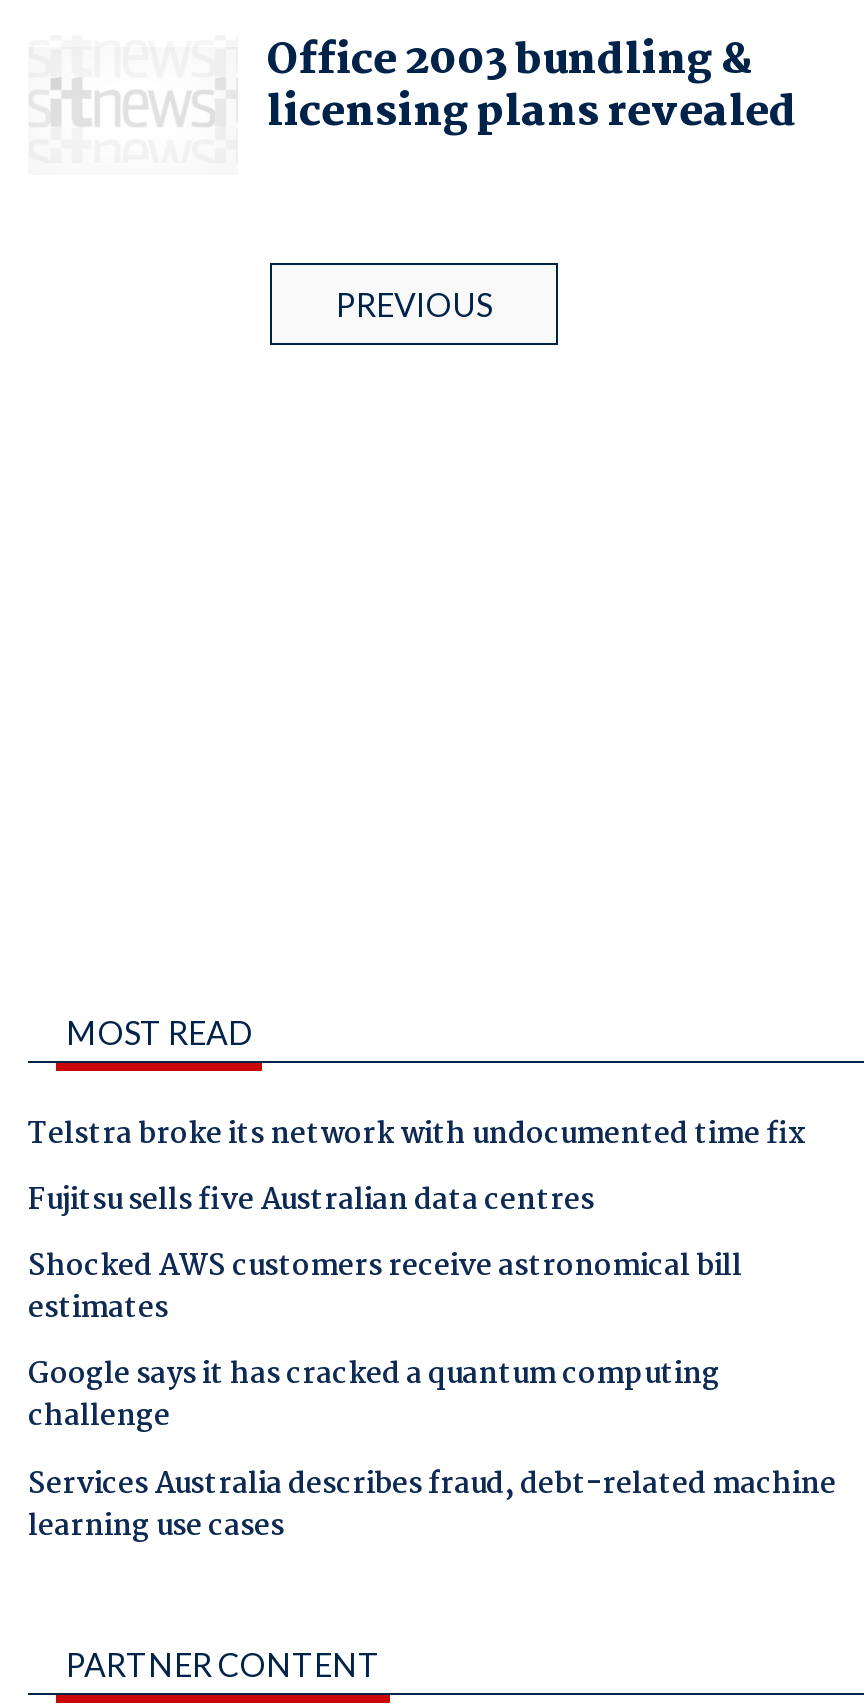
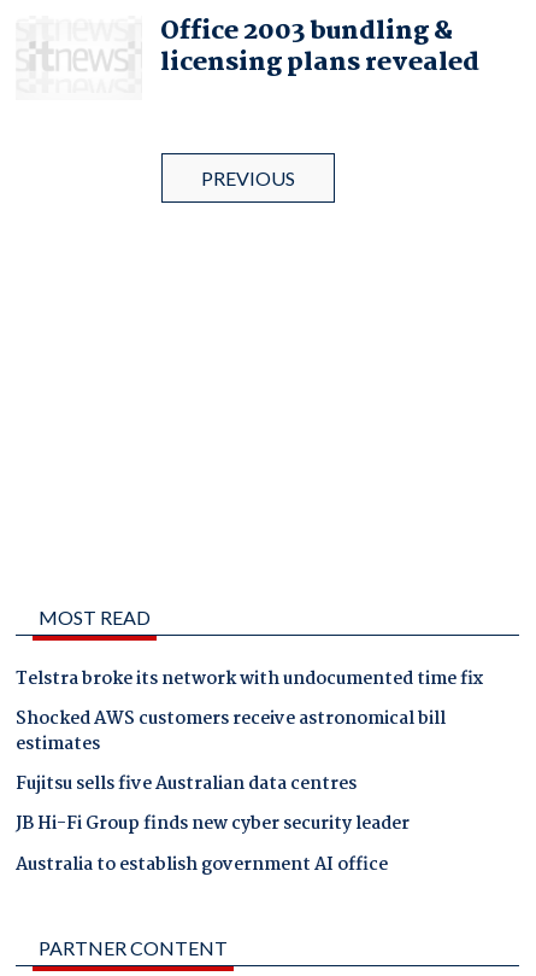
moved [28,1177,594,1225] -> [16,770,357,799]: Fujitsu sells five Australian data centres
[28,1352,836,1550] Google says it has cracked a quantum computing | challenge | Services Australia describes fraud, debt-related machine | learning use cases -> [16,810,410,879] JB Hi-Fi Group finds new cyber security leader | Australia to establish government AI office

